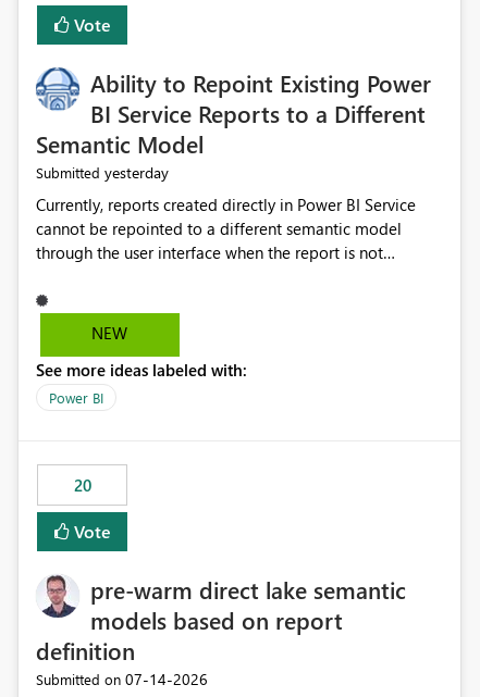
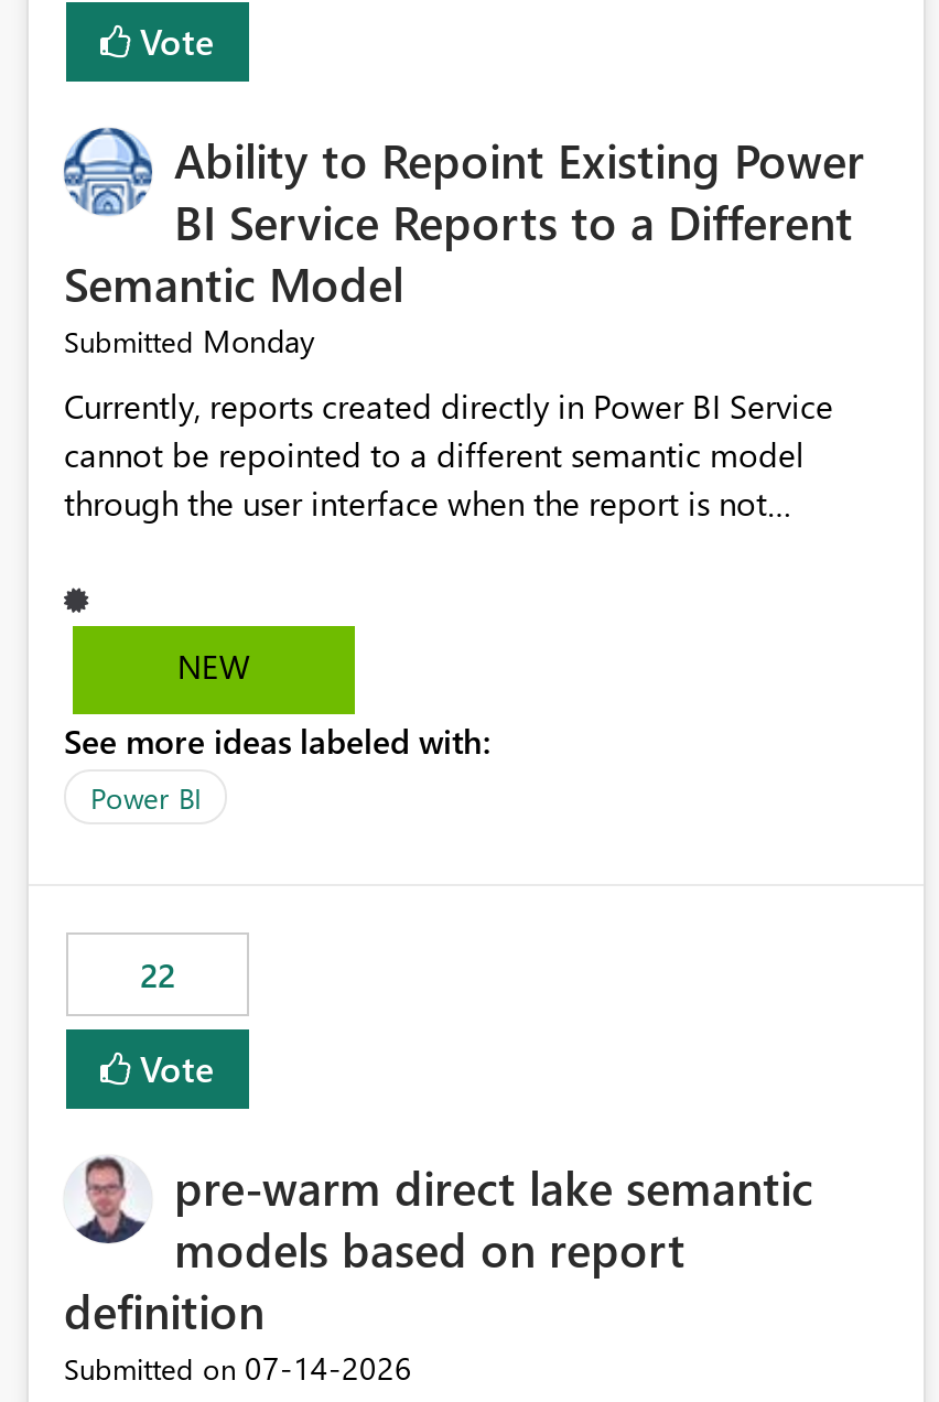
[36,162,169,183] Submitted yesterday -> [64,321,315,362] Submitted Monday
[73,475,91,496] 20 -> [140,953,175,997] 22

